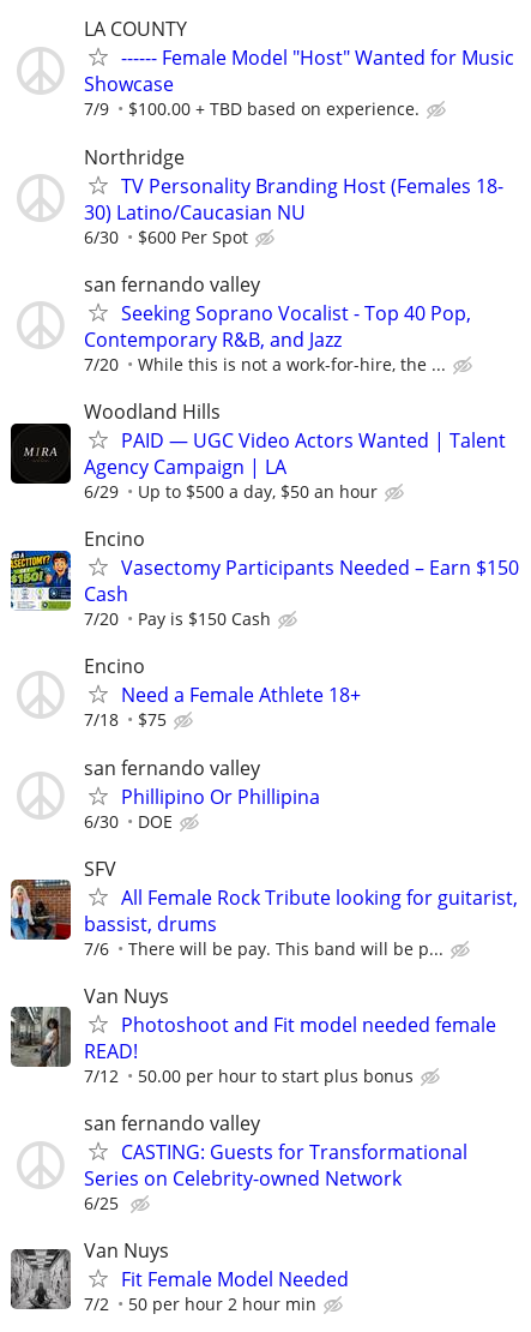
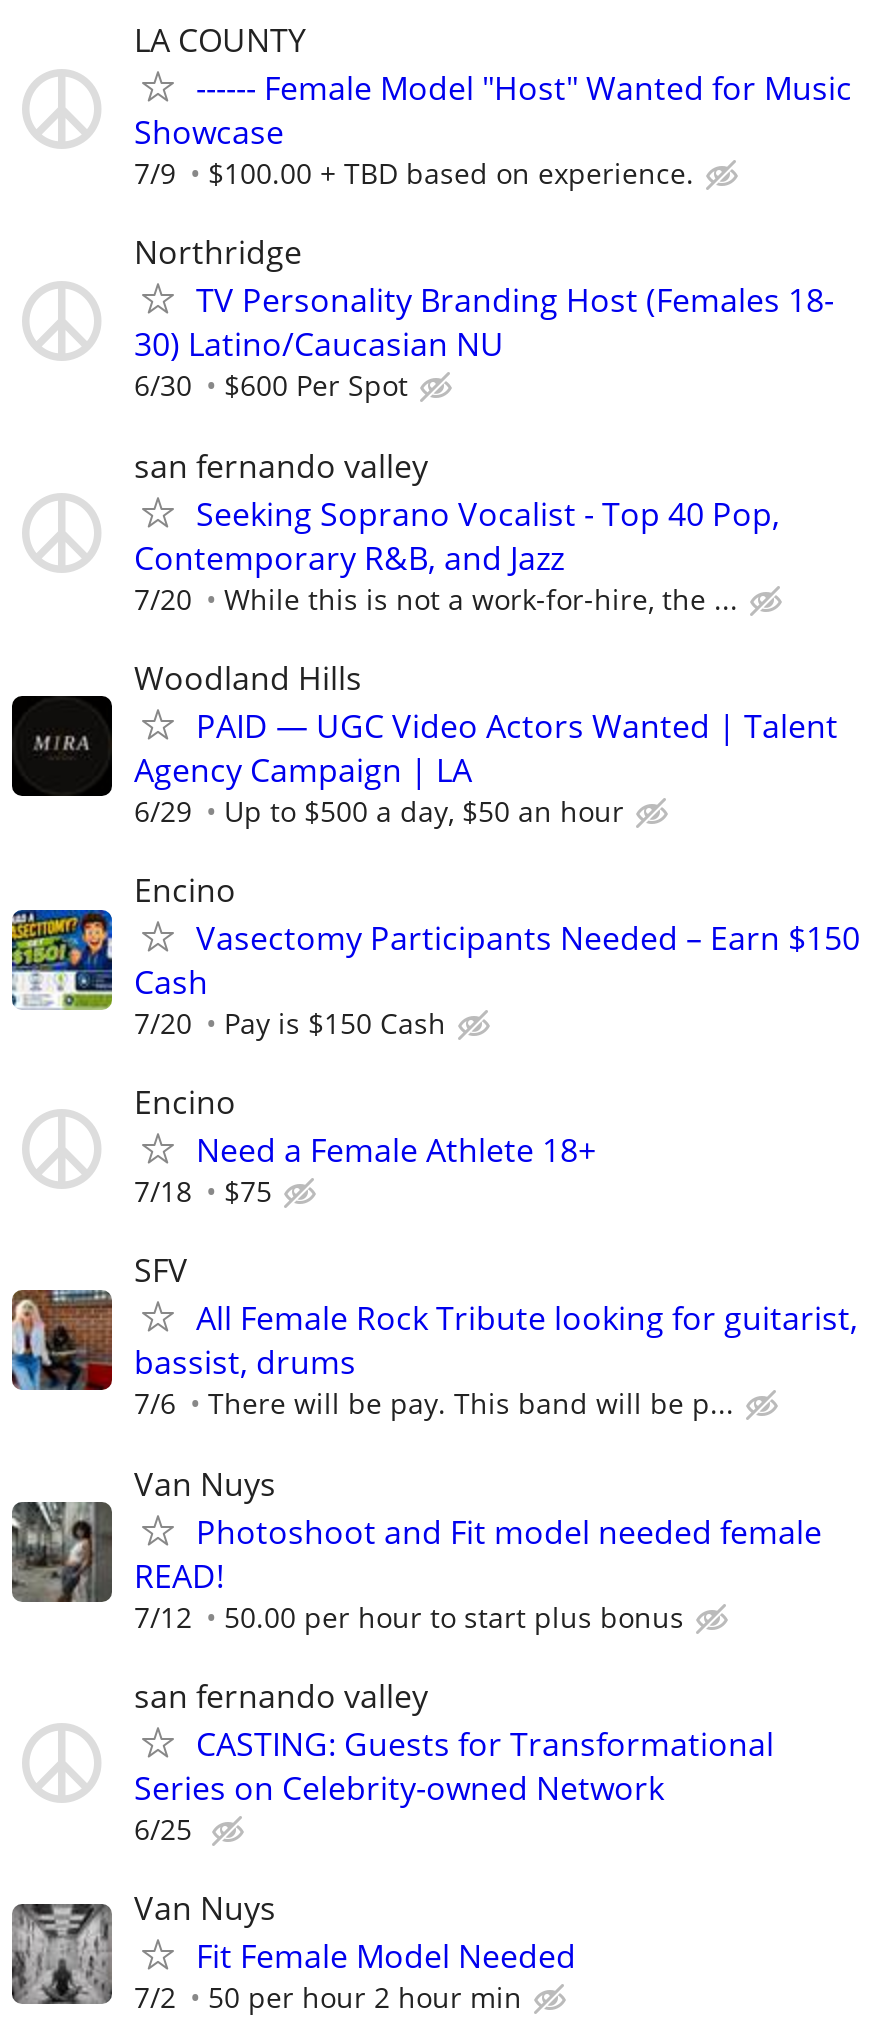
[84,754,320,832] san fernando valley | Phillipino Or Phillipina | 6/30 | DOE -> none

